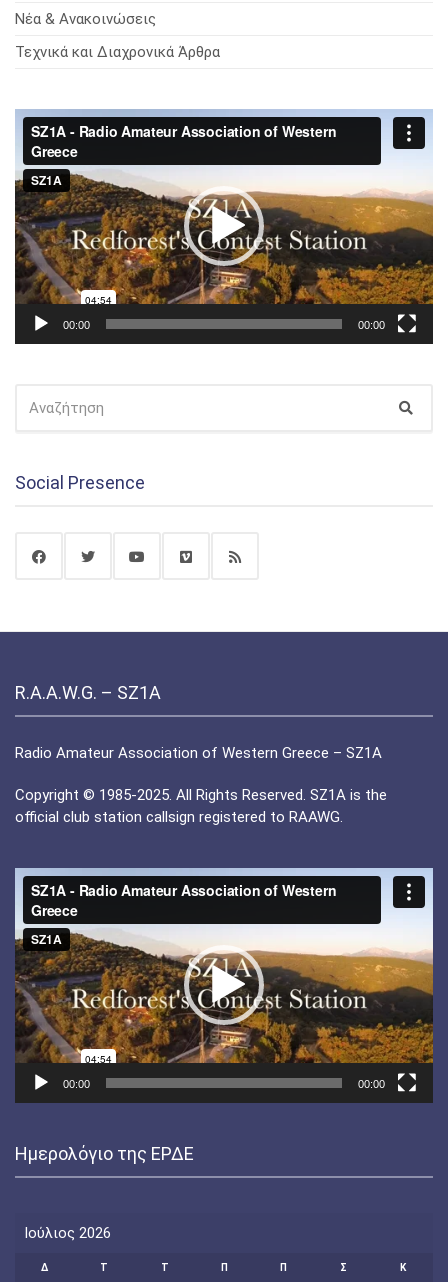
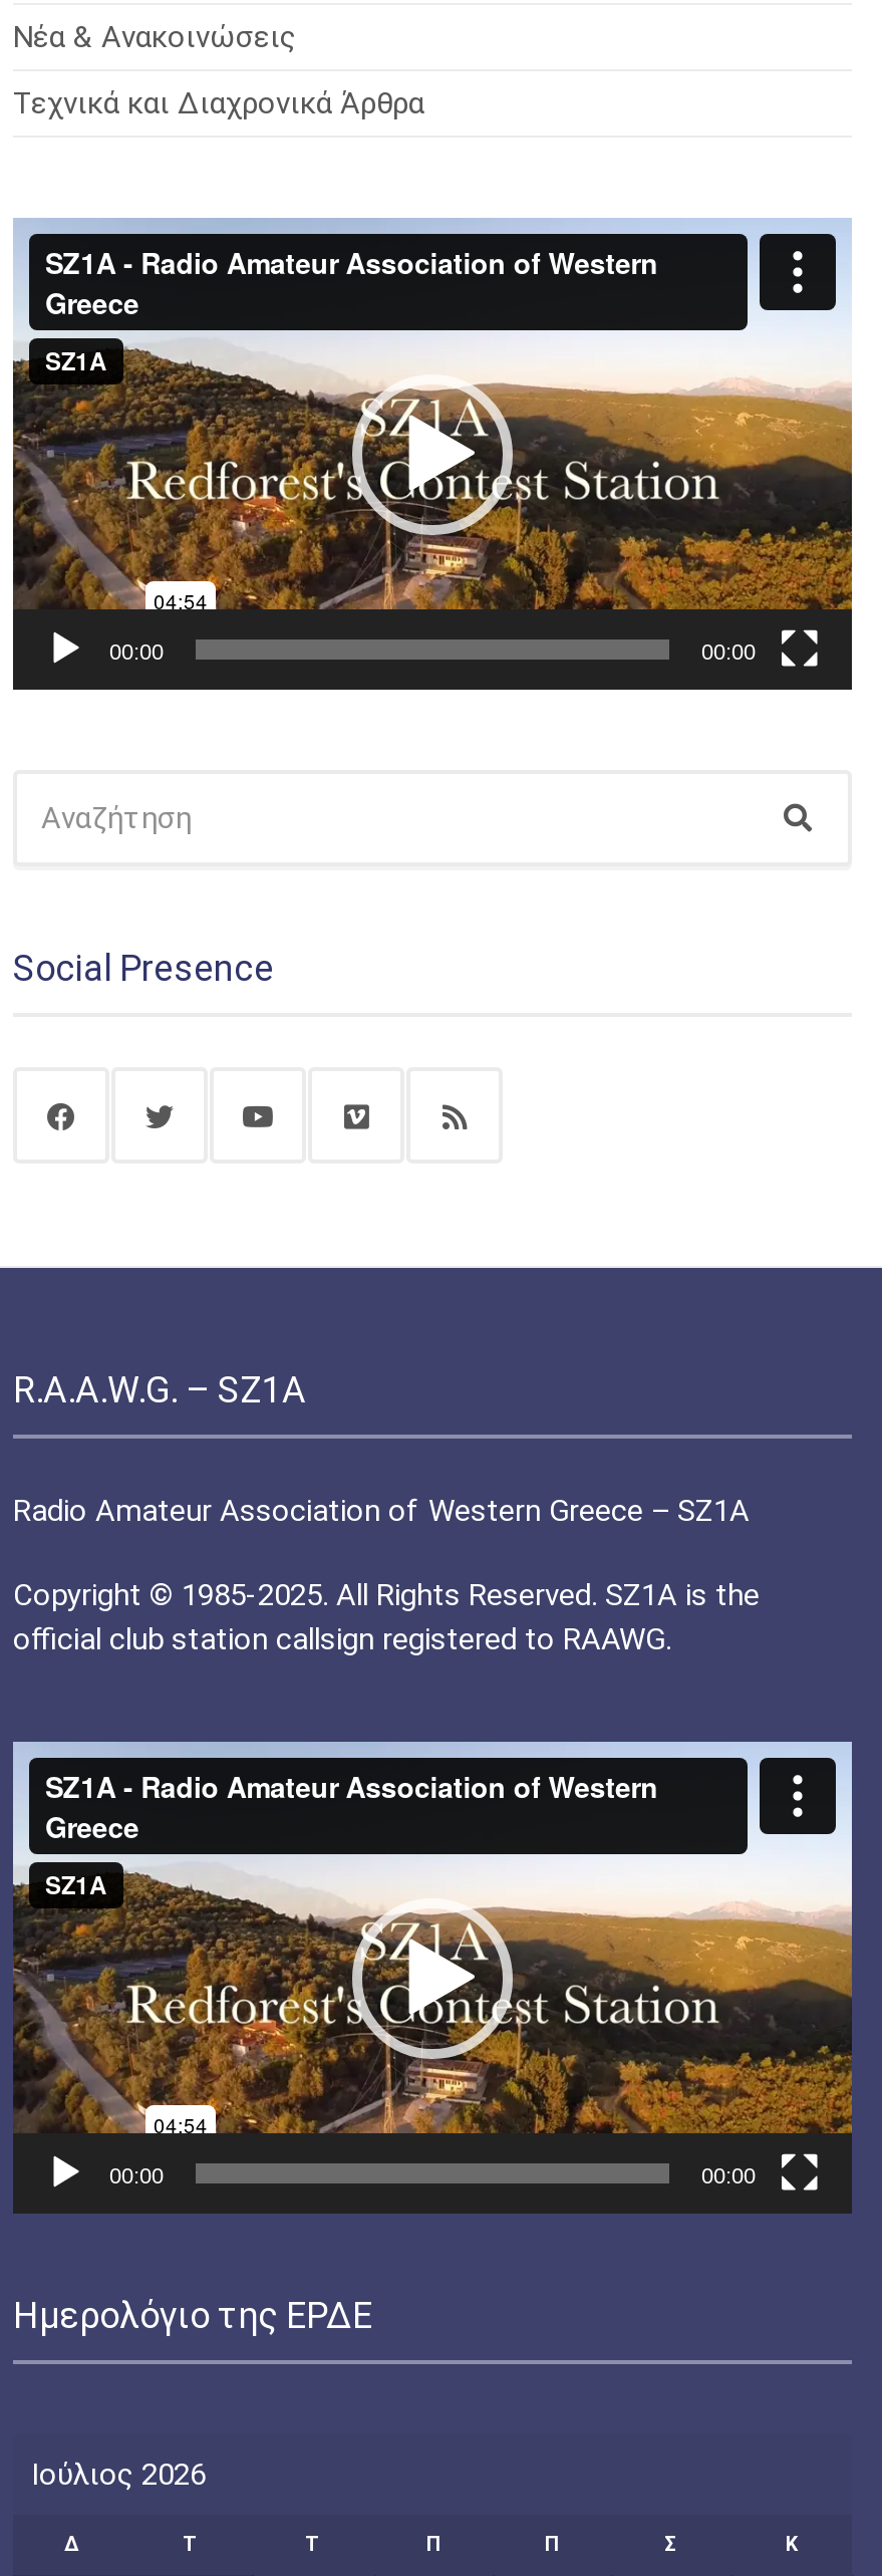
[387,116,425,155] [image] -> [758,231,838,313] [image]
[387,875,425,914] [image] -> [758,1755,838,1837] [image]

